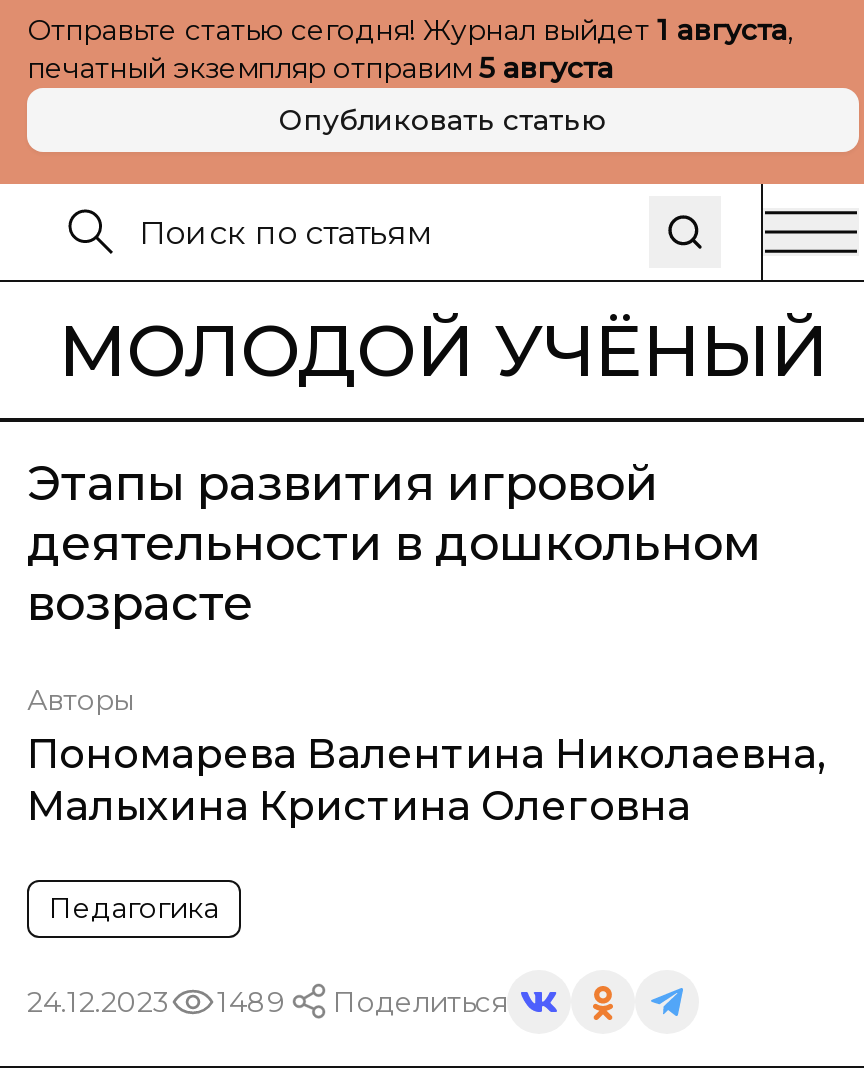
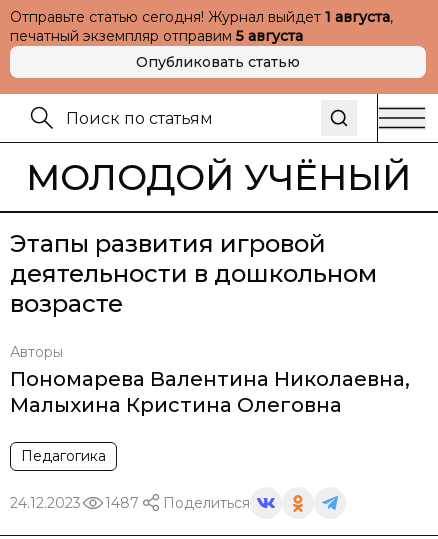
[27,983,507,1019] 24.12.2023 1489 Поделиться -> [10,493,250,511] 24.12.2023 1487 Поделиться

